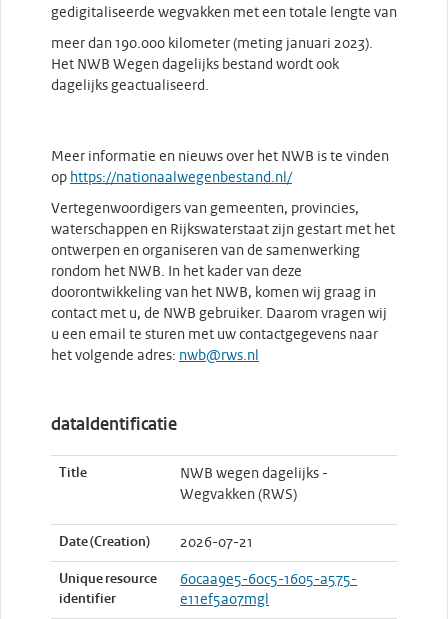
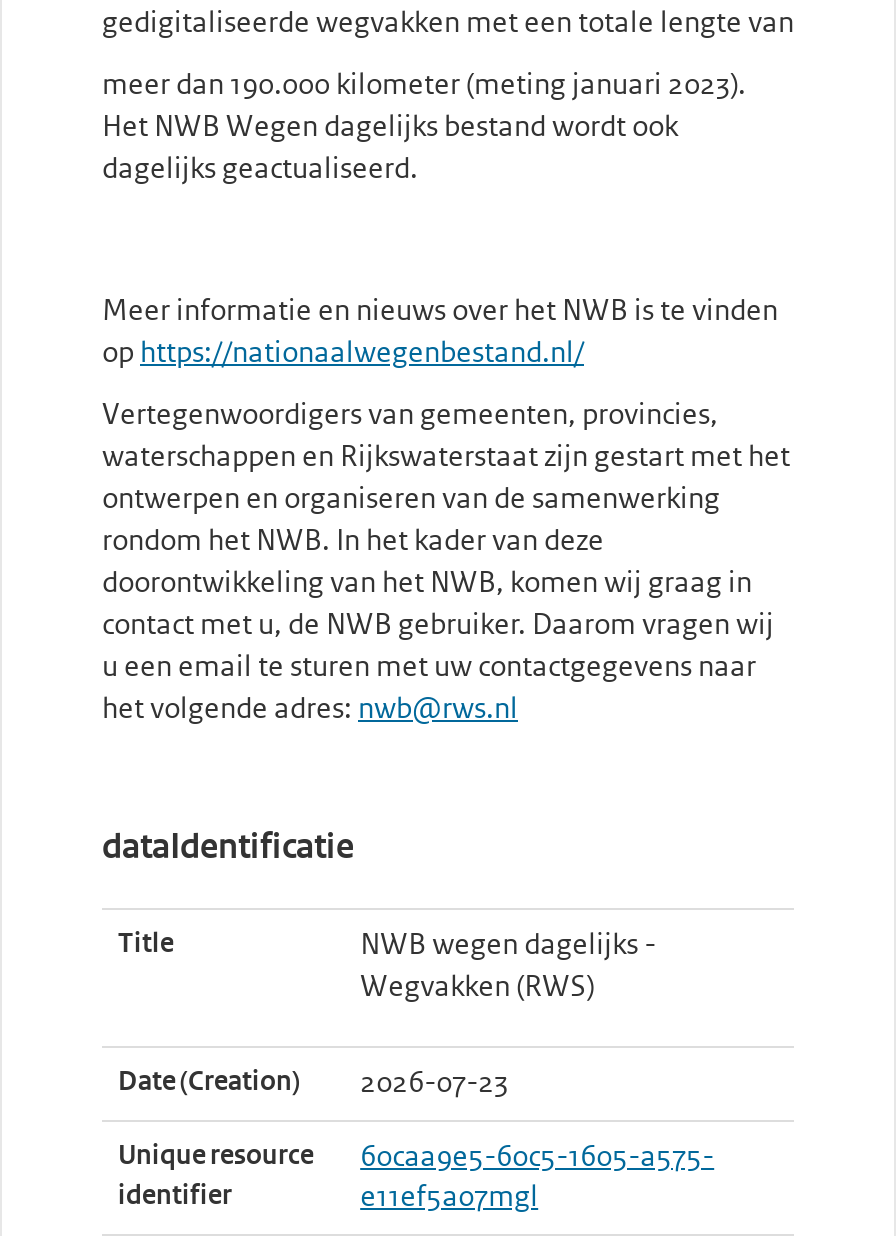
[180,536,253,550] 2026-07-21 -> [360,1070,508,1098] 2026-07-23

